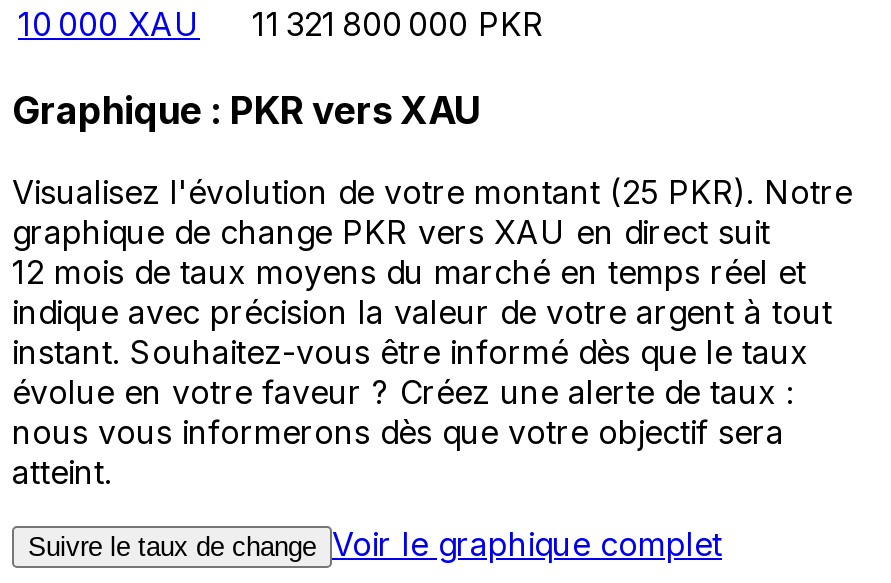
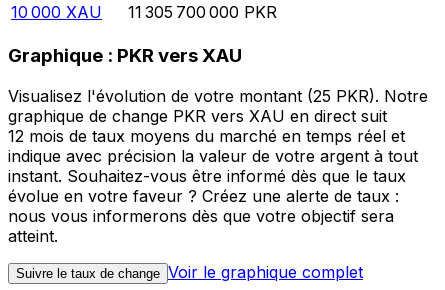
[18,5,544,45] 10 000 XAU 11 321 800 000 PKR -> [11,2,277,22] 10 000 XAU 11 305 700 000 PKR

